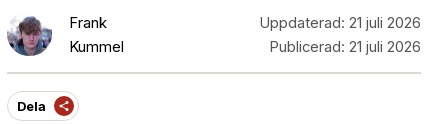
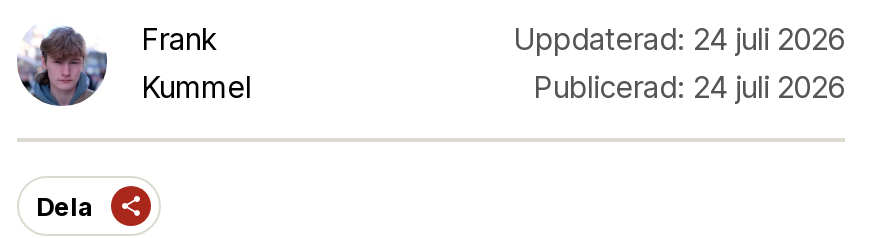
[259,14,421,32] Uppdaterad: 21 juli 2026 -> [513,22,845,58] Uppdaterad: 24 juli 2026
[269,38,421,56] Publicerad: 21 juli 2026 -> [533,70,845,106] Publicerad: 24 juli 2026

